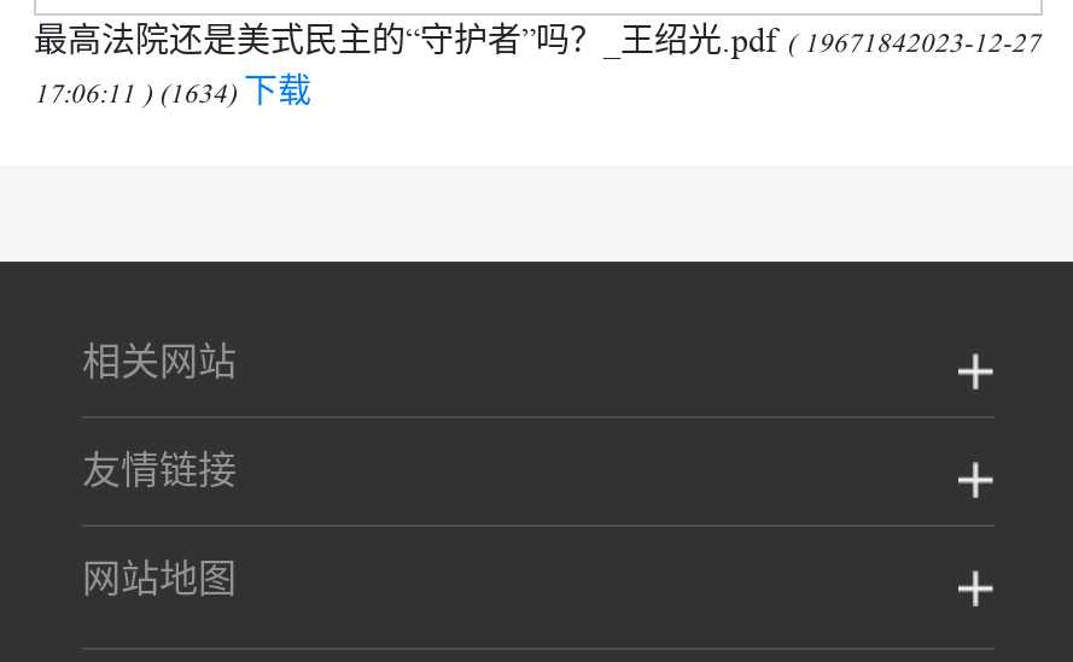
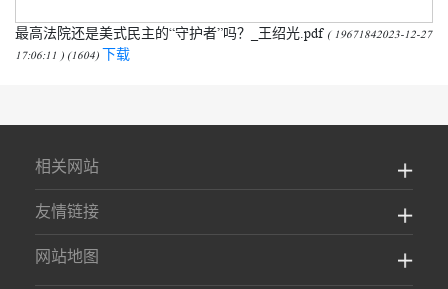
[34,71,311,110] 17:06:11 ) (1634)下载 -> [15,46,130,62] 17:06:11 ) (1604)下载

